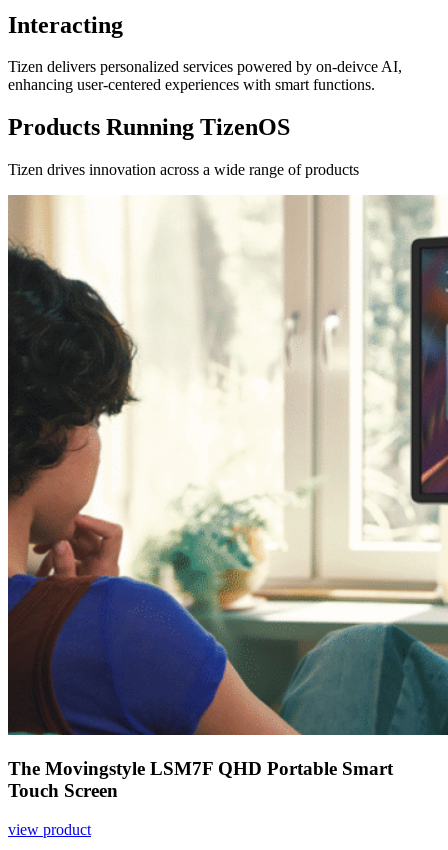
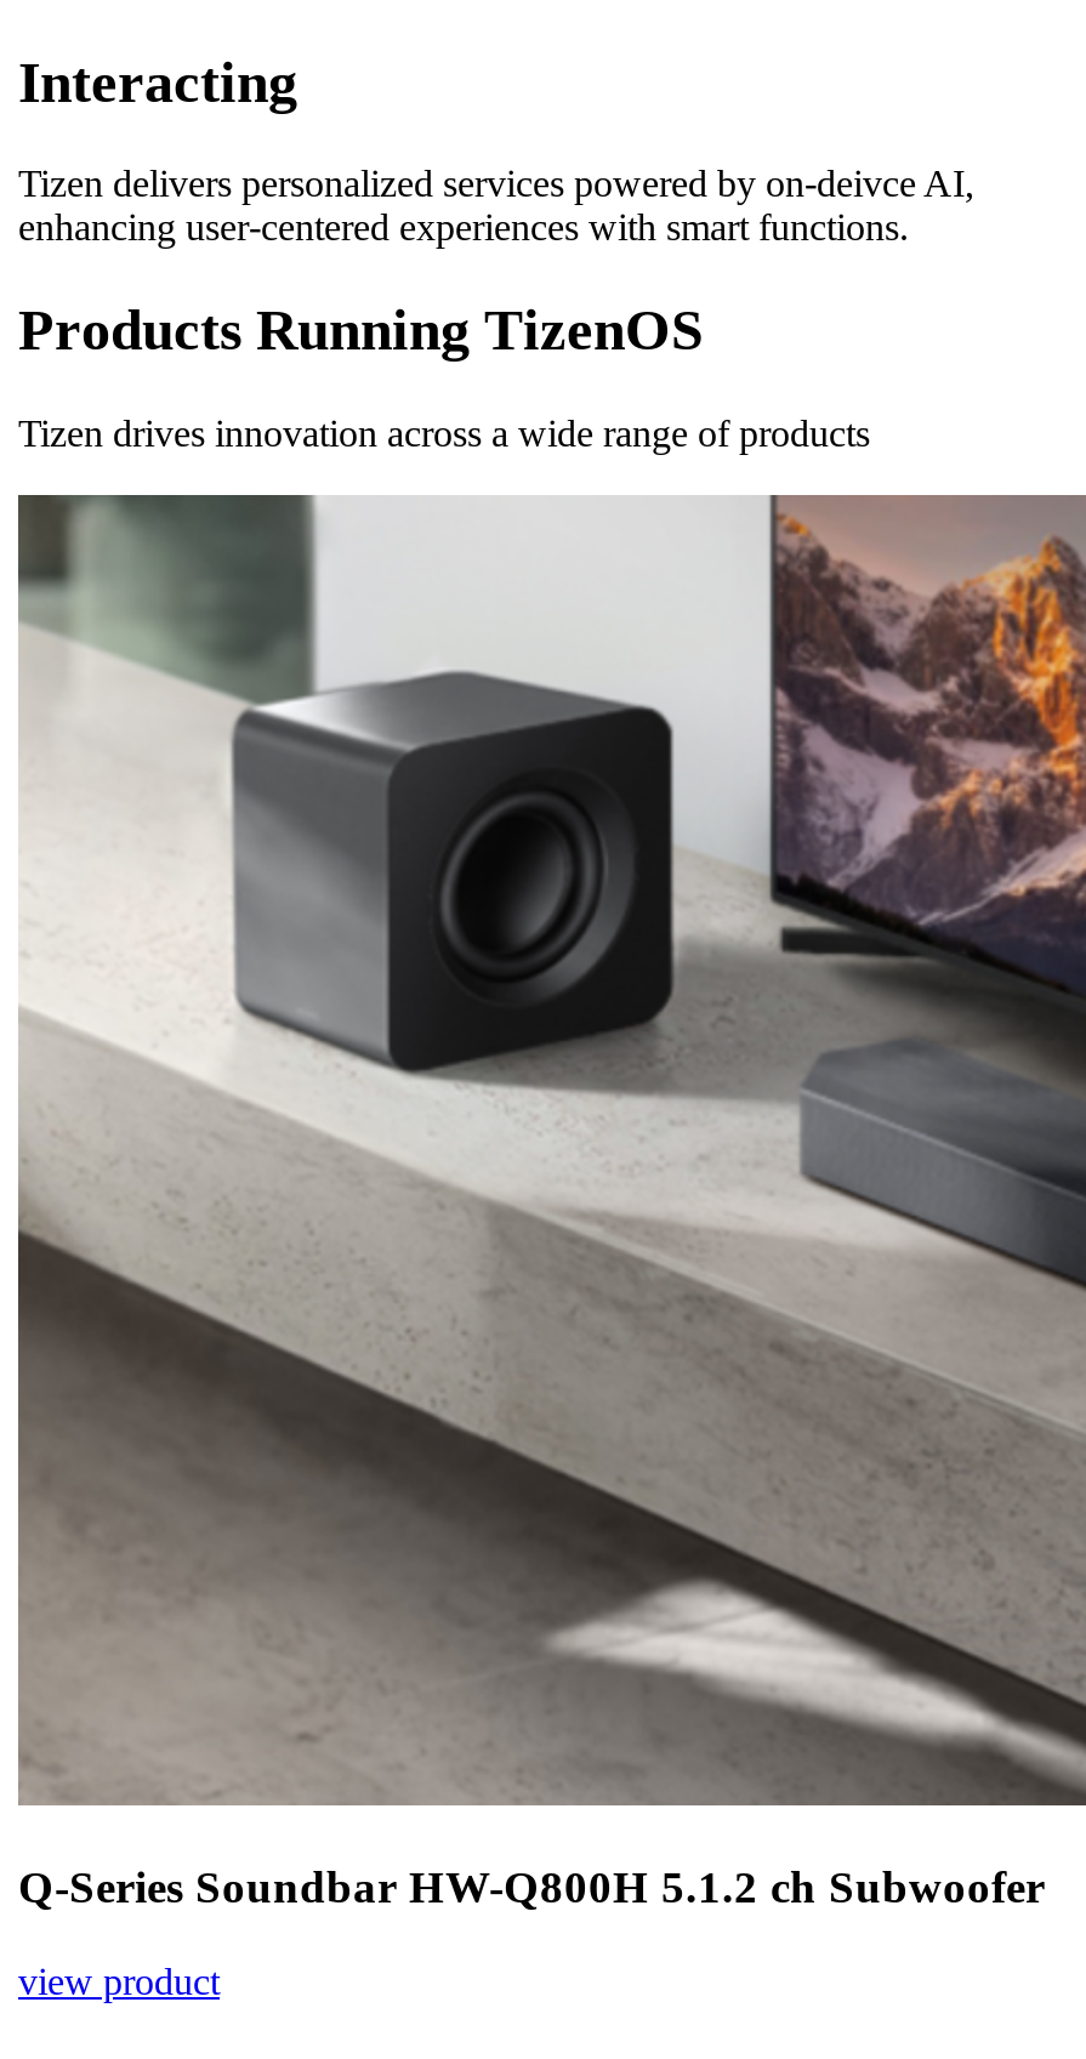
[7,194,445,801] [image] | The Movingstyle LSM7F QHD Portable Smart | Touch Screen -> [16,493,1079,1912] [image] | Q-Series Soundbar HW-Q800H 5.1.2 ch Subwoofer

